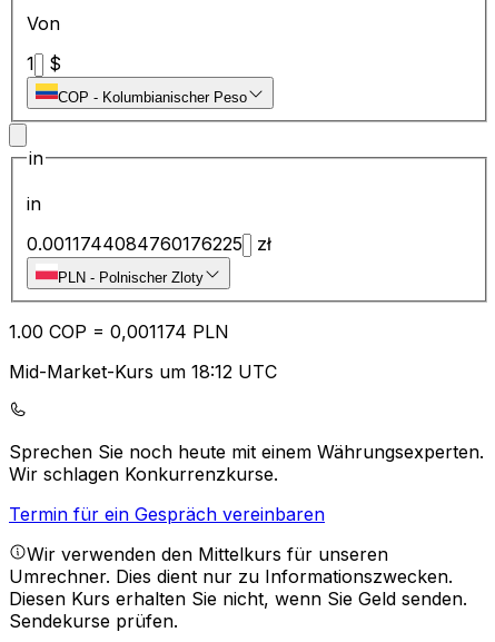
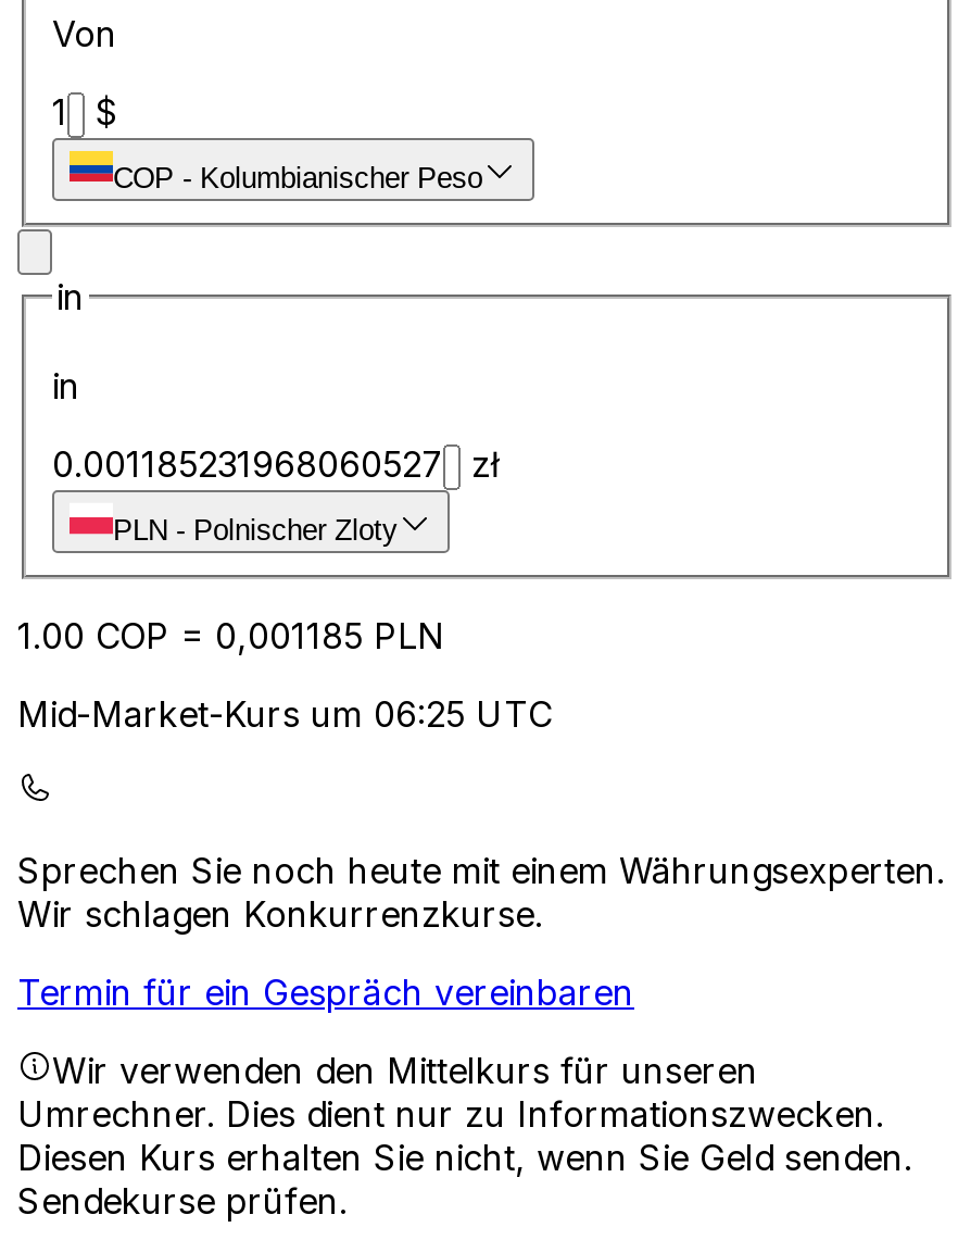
[27,233,271,255] 0.0011744084760176225 zł -> [52,443,500,487] 0.001185231968060527 zł
[9,321,229,343] 1.00 COP = 0,001174 PLN -> [17,615,445,658] 1.00 COP = 0,001185 PLN
[9,361,277,383] Mid-Market-Kurs um 18:12 UTC -> [17,693,552,737] Mid-Market-Kurs um 06:25 UTC

